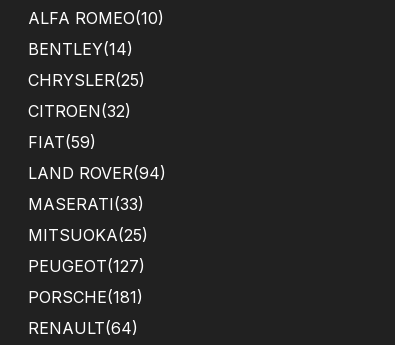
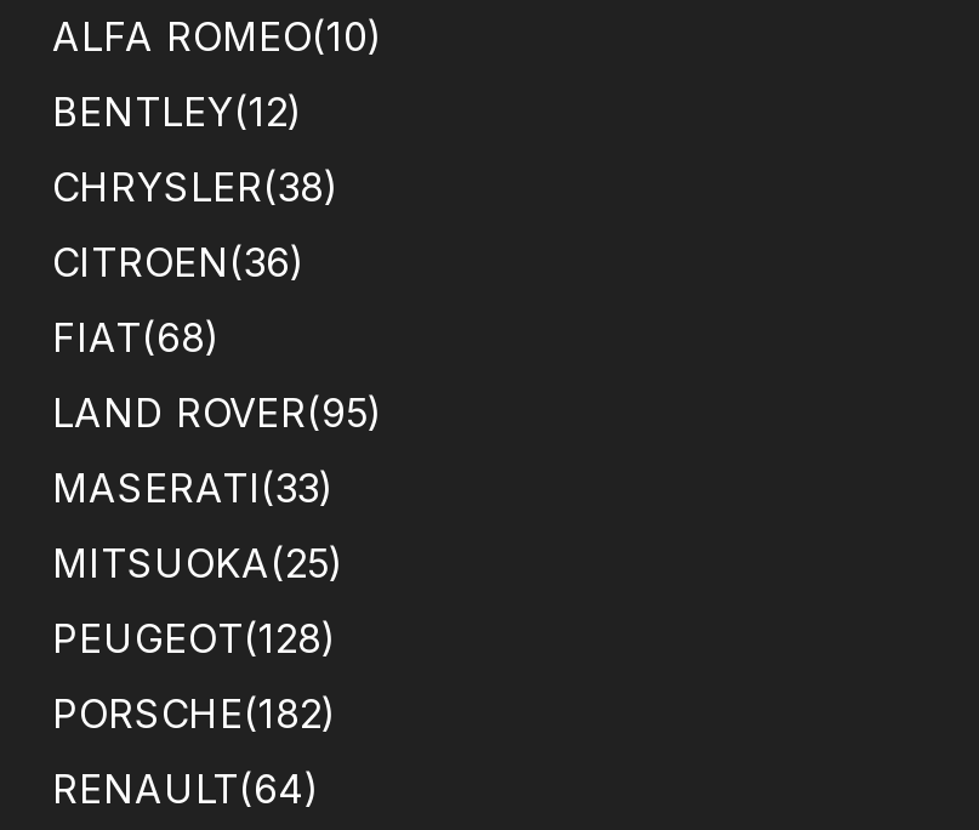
[28,39,133,59] BENTLEY(14) -> [52,88,302,136] BENTLEY(12)
[28,70,145,90] CHRYSLER(25) -> [52,163,338,212] CHRYSLER(38)
[28,101,131,121] CITROEN (32) -> [52,238,304,287] CITROEN (36)
[28,132,96,152] FIAT(59) -> [52,314,220,362] FIAT(68)
[28,163,166,183] LAND ROVER(94) -> [52,389,382,437] LAND ROVER(95)
[28,256,145,276] PEUGEOT(127) -> [52,614,336,663] PEUGEOT(128)
[28,287,143,307] PORSCHE(181) -> [52,690,336,738] PORSCHE(182)

